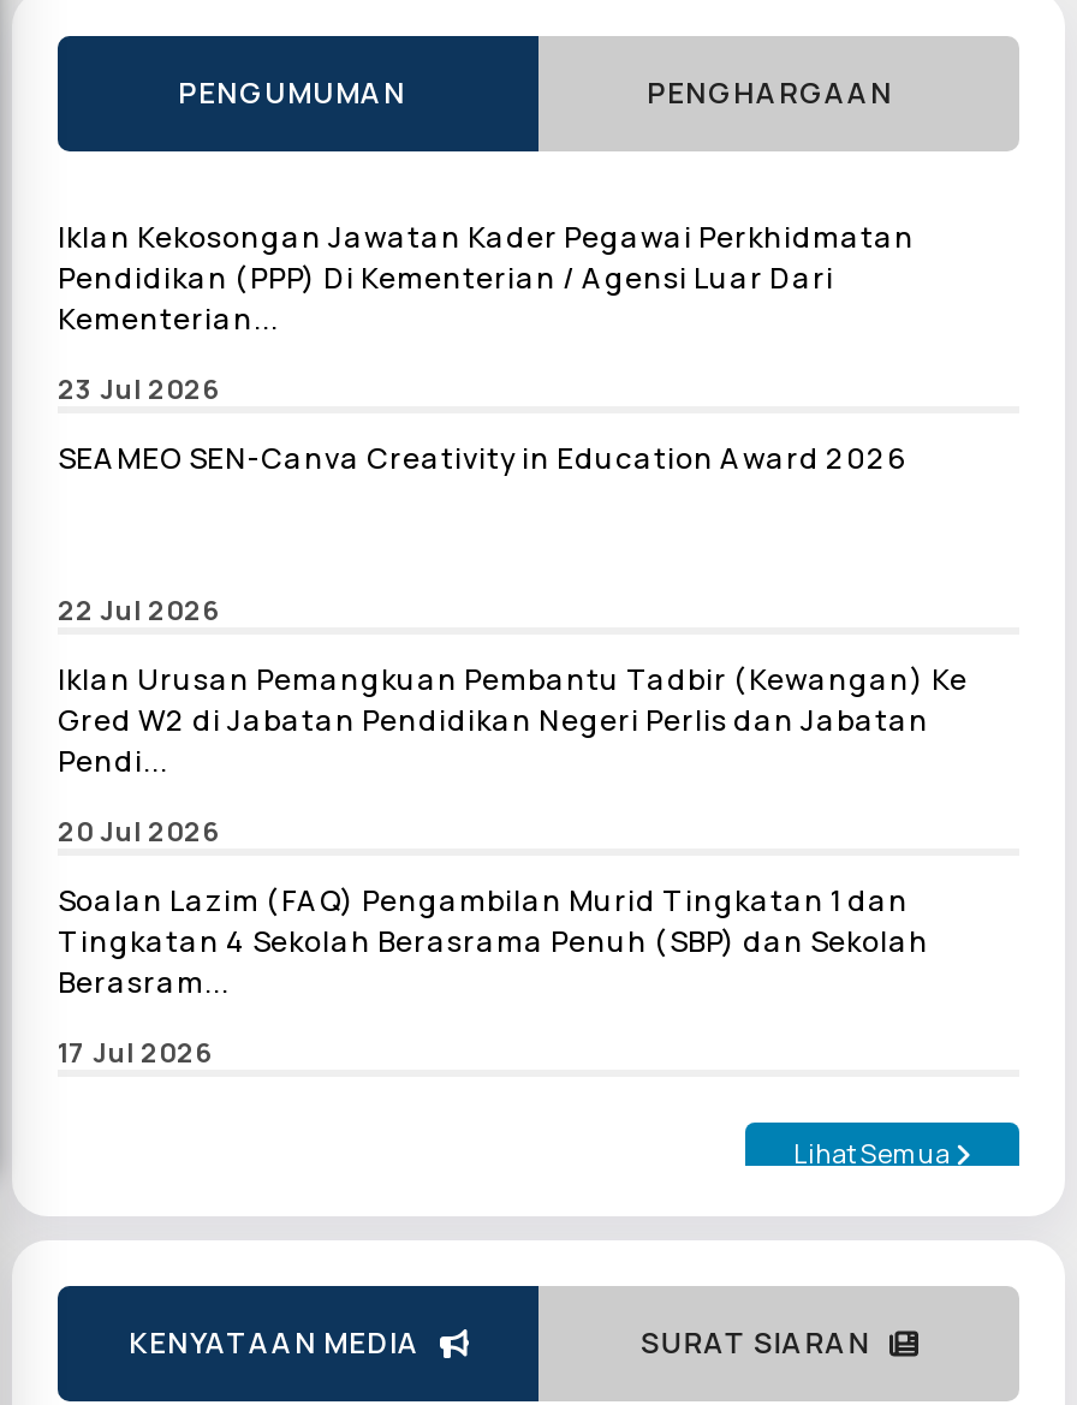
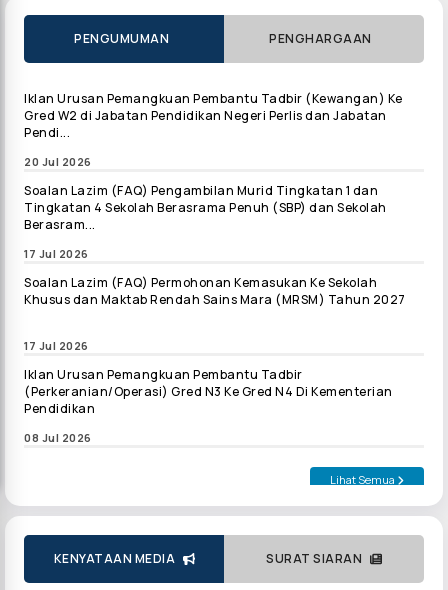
[58,217,915,479] Iklan Kekosongan Jawatan Kader Pegawai Perkhidmatan | Pendidikan (PPP) Di Kementerian / Agensi Luar Dari | Kementerian... | 23 Jul 2026 | SEAMEO SEN-Canva Creativity in Education Award 2026 -> none
[58,592,220,628] 22 Jul 2026 -> none
moved [58,659,968,1070] -> [24,90,402,261]: Iklan Urusan Pemangkuan Pembantu Tadbir (Kewangan) Ke | Gred W2 di Jabatan Pendidikan Negeri Perlis dan Jabatan | Pendi... | 20 Jul 2026 | Soalan Lazim (FAQ) Pengambilan Murid Tingkatan 1 dan | Tingkatan 4 Sekolah Berasrama Penuh (SBP) dan Sekolah | Berasram... | 17 Jul 2026
none -> [24,274,405,445] Soalan Lazim (FAQ) Permohonan Kemasukan Ke Sekolah | Khusus dan Maktab Rendah Sains Mara (MRSM) Tahun 2027 | 17 Jul 2026 | Iklan Urusan Pemangkuan Pembantu Tadbir | (Perkeranian/Operasi) Gred N3 Ke Gred N4 Di Kementerian | Pendidikan | 08 Jul 2026

